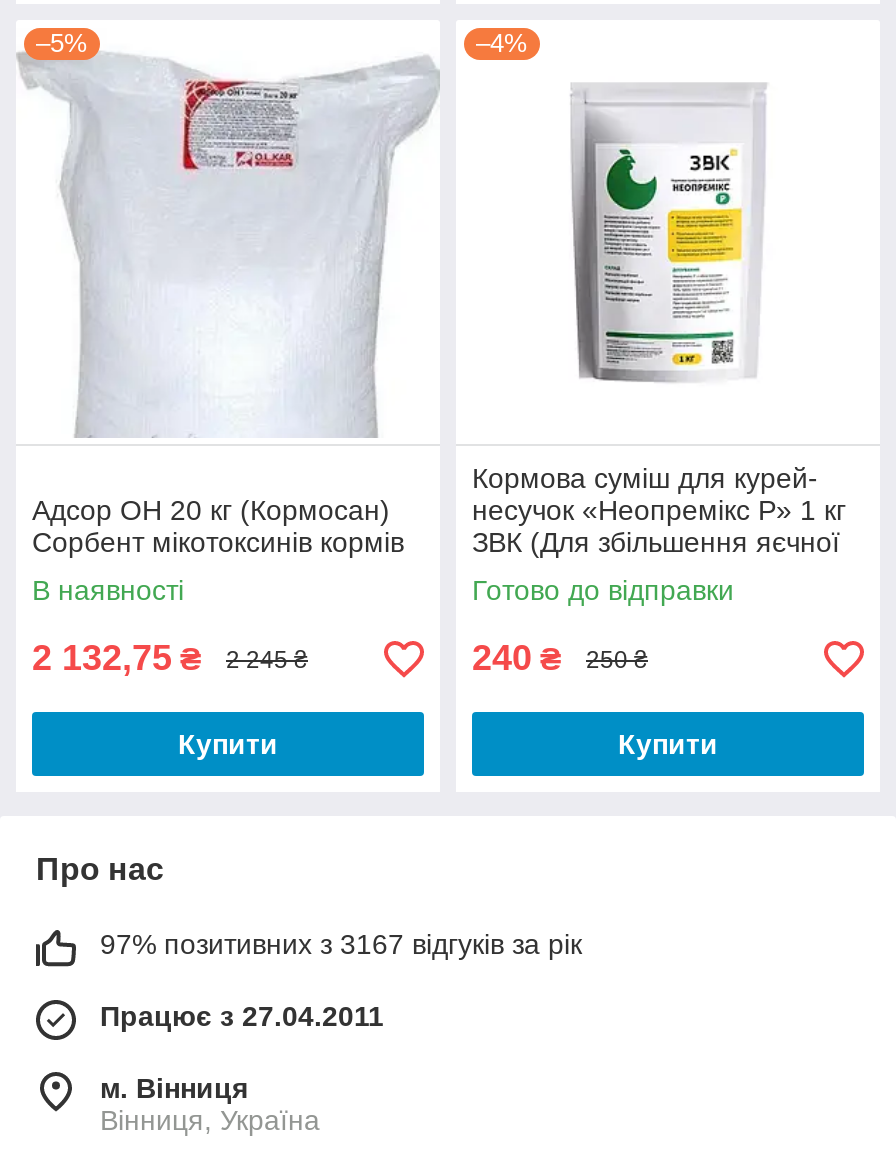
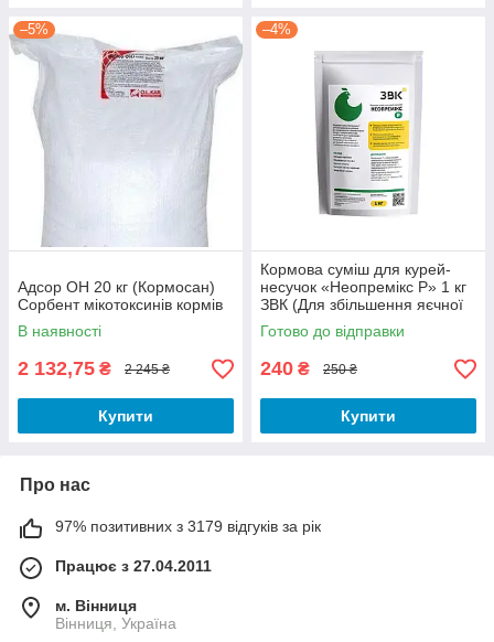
[100,929,582,961] 97% позитивних з 3167 відгуків за рік -> [55,518,321,535] 97% позитивних з 3179 відгуків за рік

